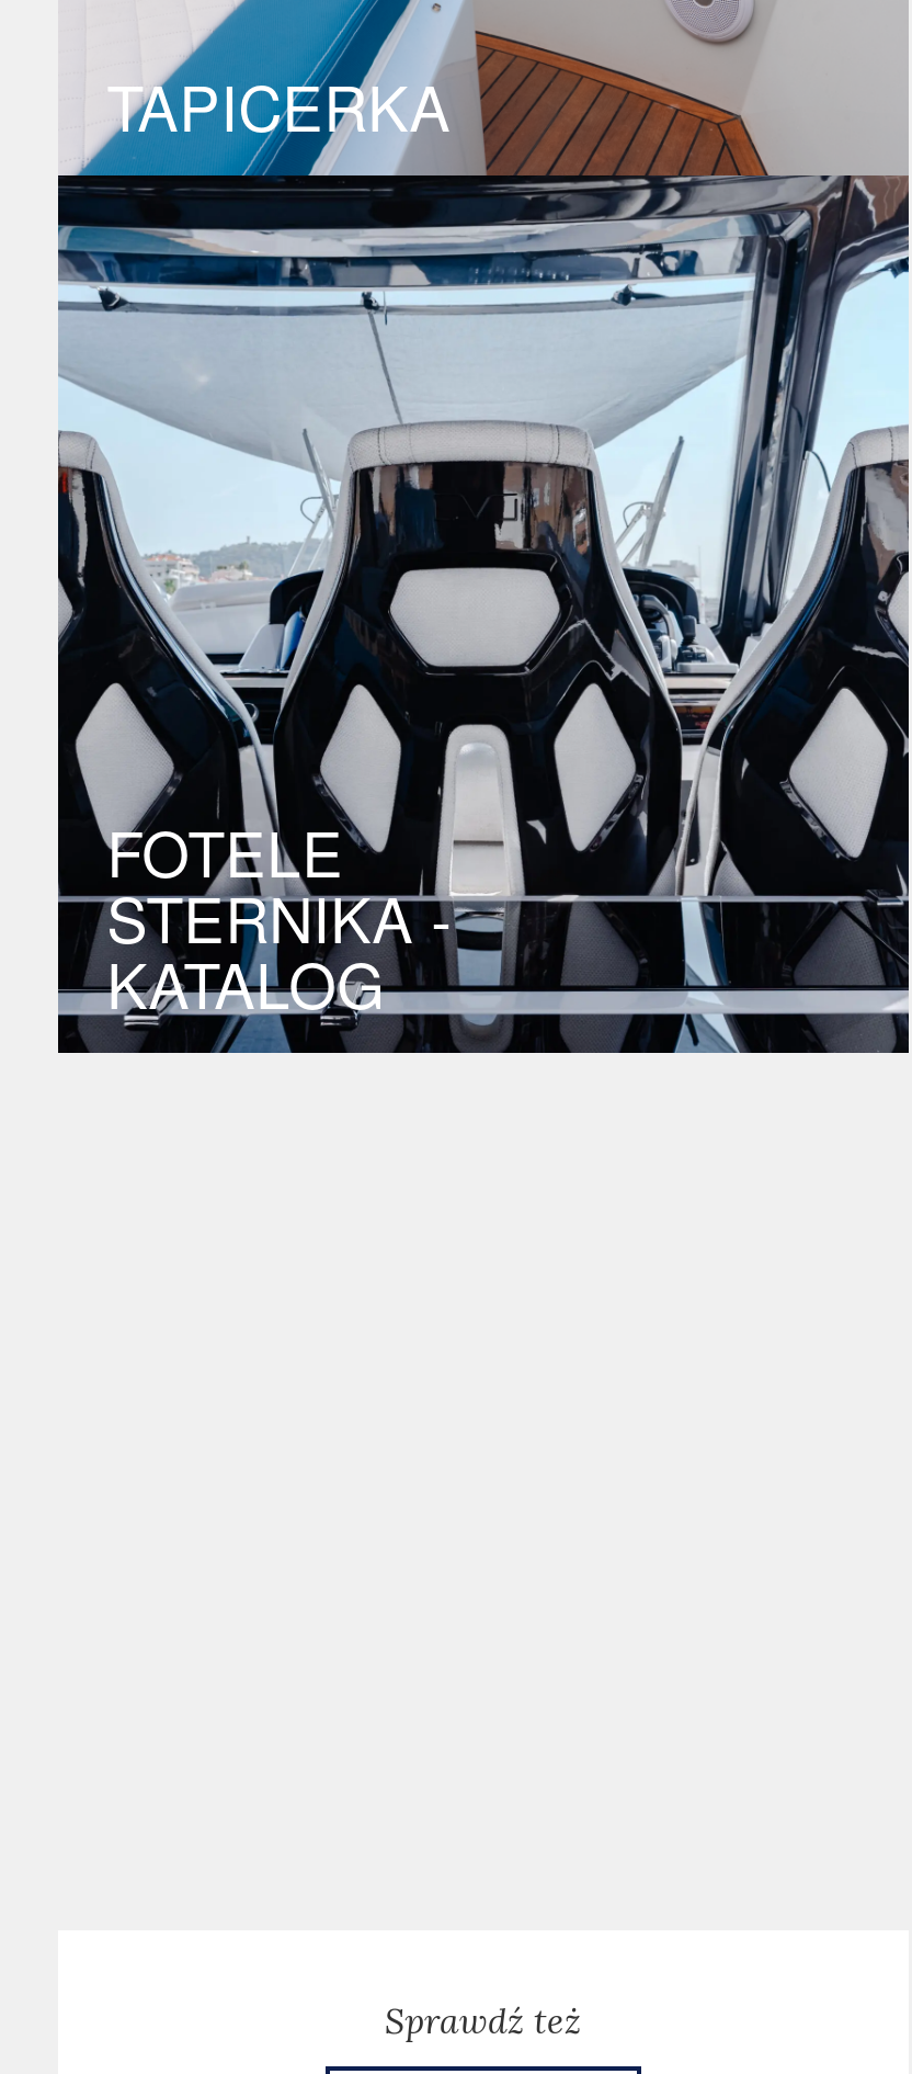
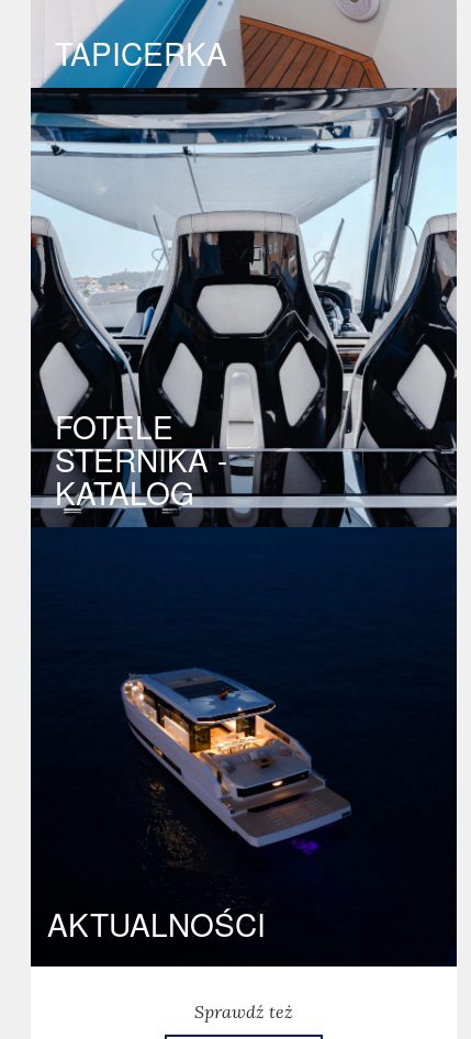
none -> [30,526,458,968] [image]

